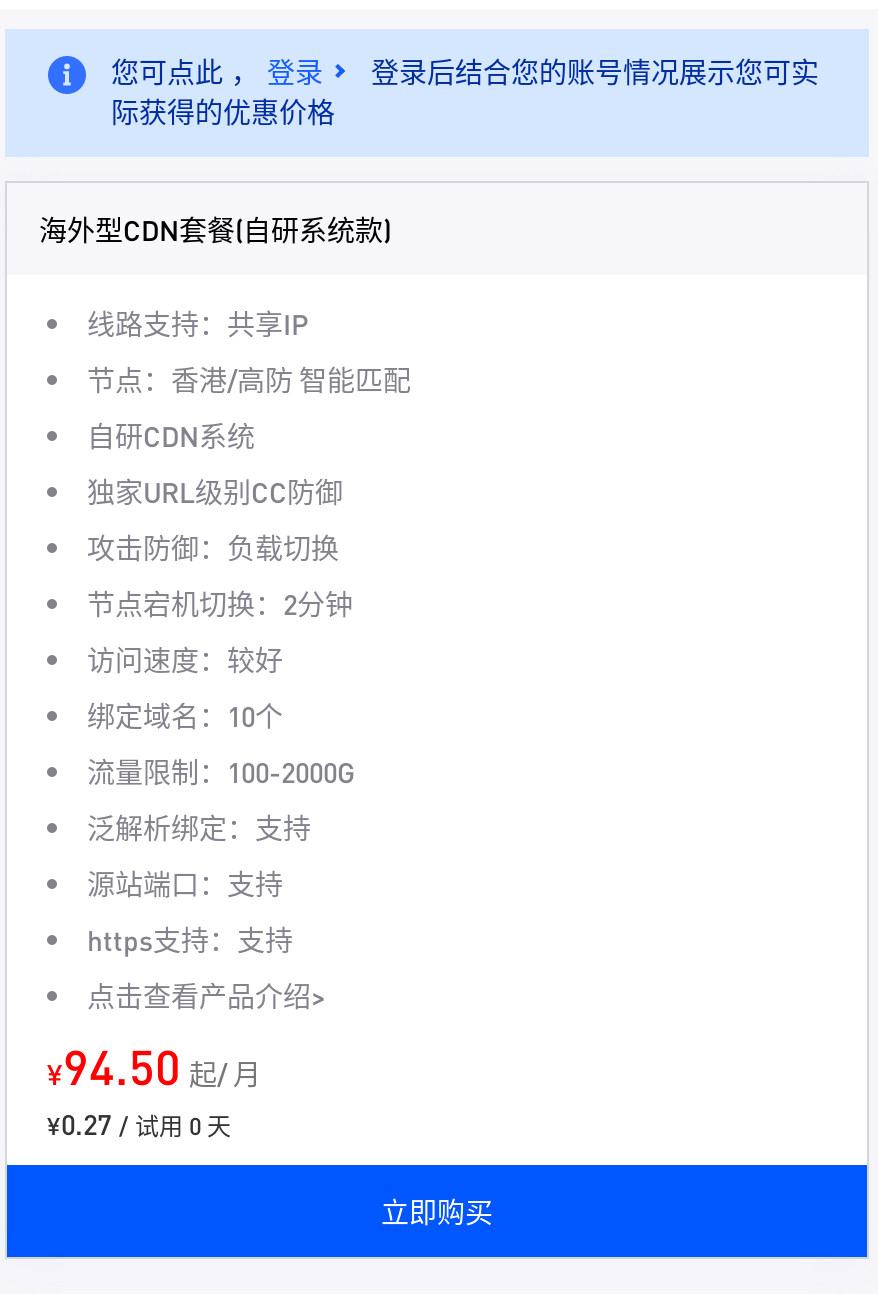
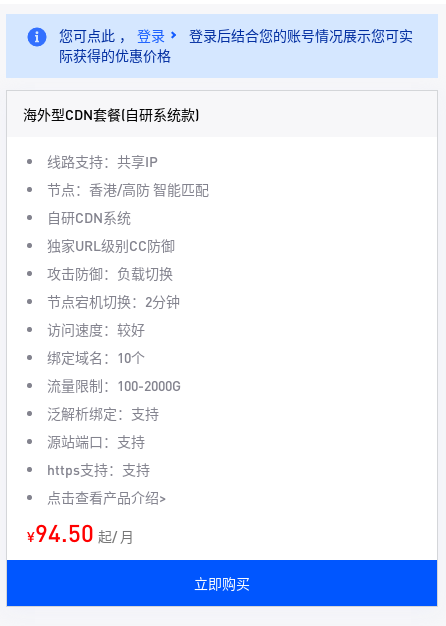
[47,1105,231,1141] ¥0.27 / 试用 0 天 -> none

